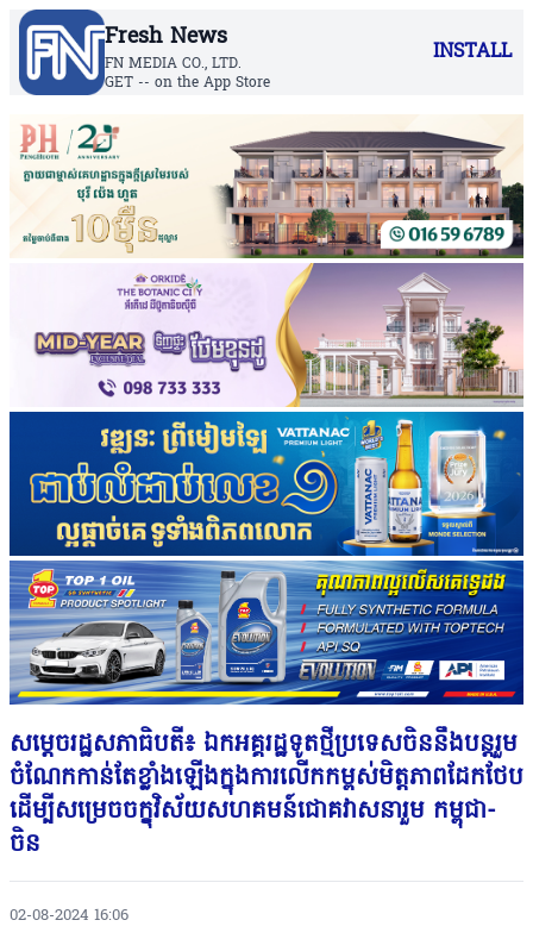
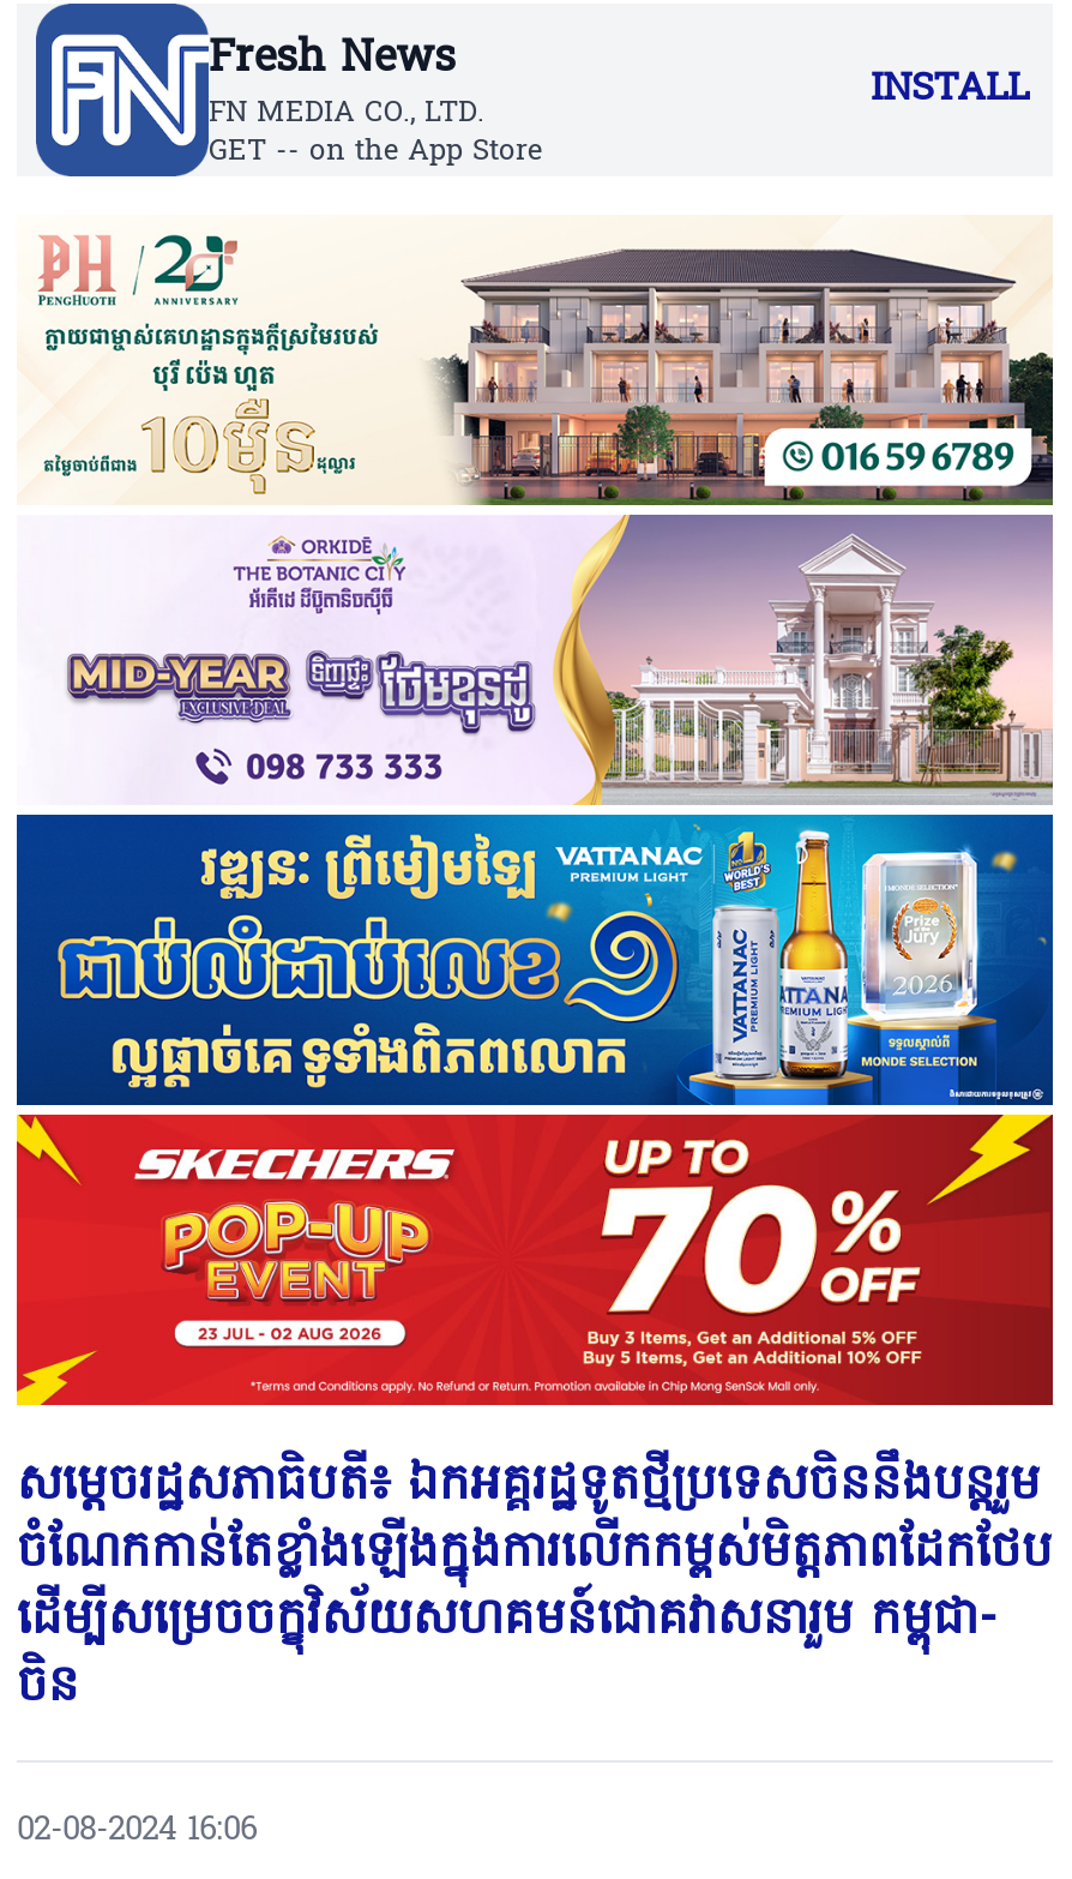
[8,559,525,706] [image] -> [14,1112,1055,1407] [image]

